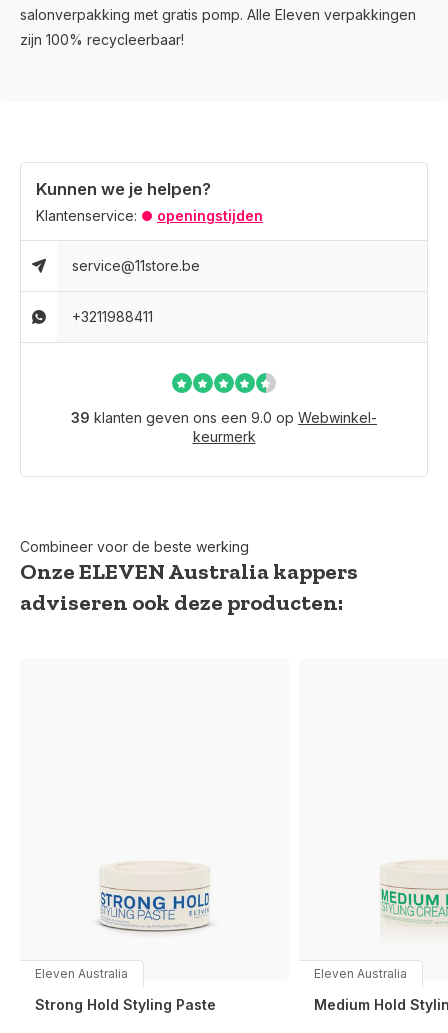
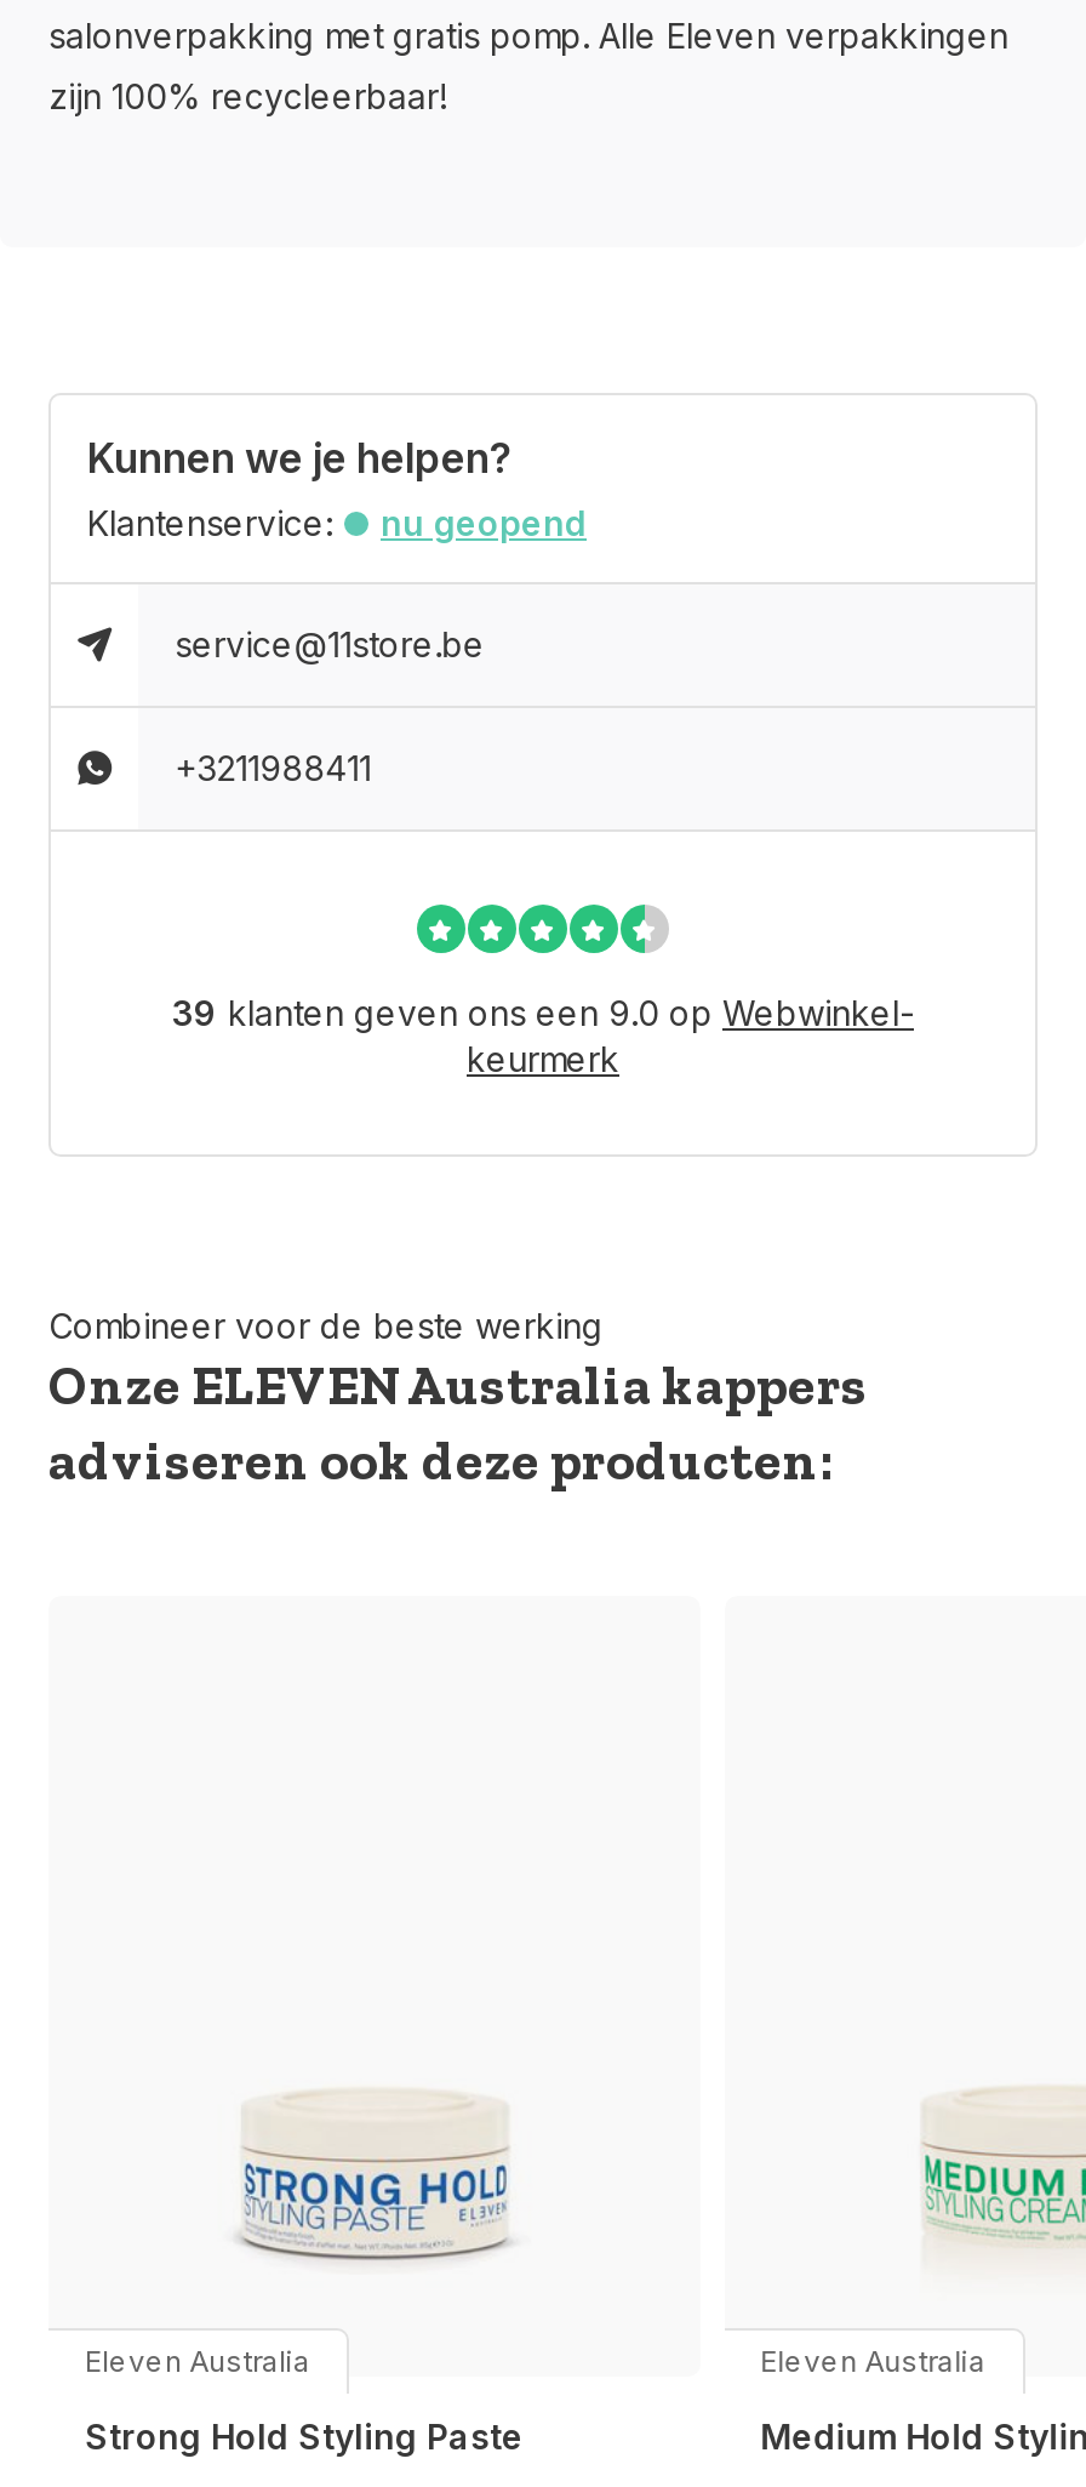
[157,207,263,224] openingstijden -> [381,502,587,543] nu geopend

